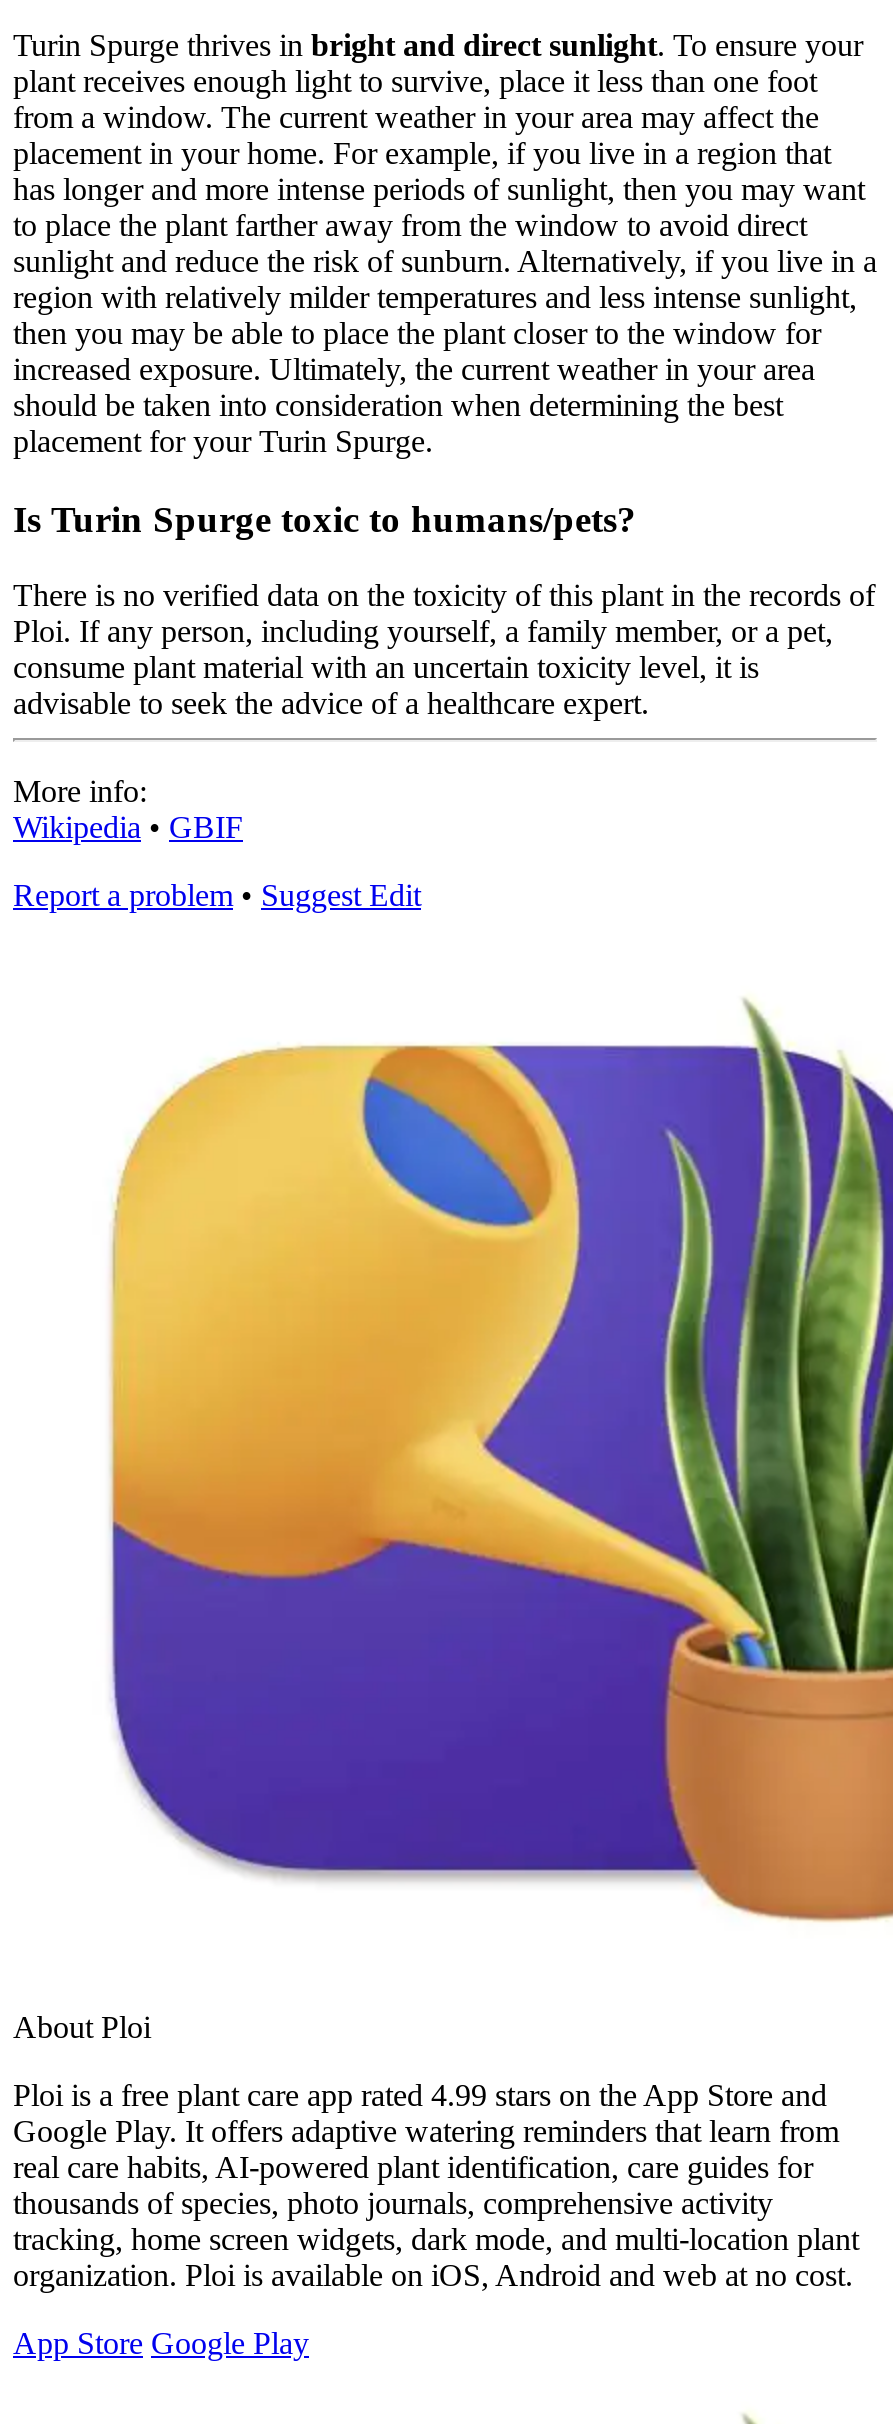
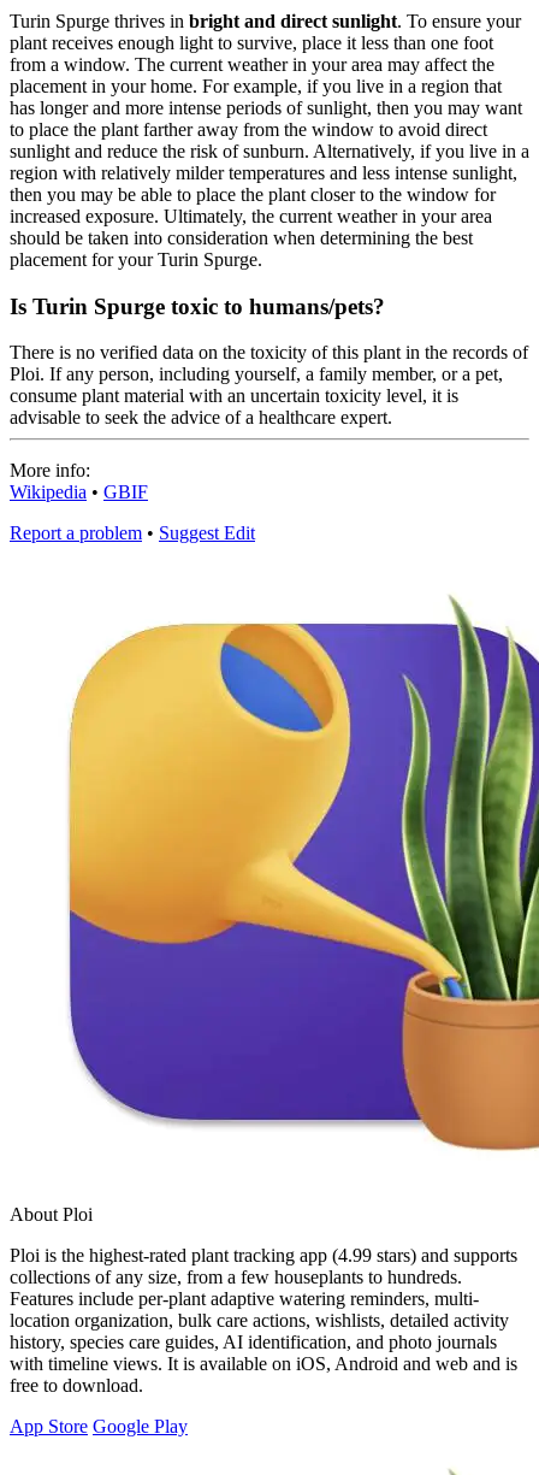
[13,2079,859,2293] Ploi is a free plant care app rated 4.99 stars on the App Store and | Google Play. It offers adaptive watering reminders that learn from | real care habits, AI-powered plant identification, care guides for | thousands of species, photo journals, comprehensive activity | tracking, home screen widgets, dark mode, and multi-location plant | organization. Ploi is available on iOS, Android and web at no cost. -> [10,1245,517,1396] Ploi is the highest-rated plant tracking app (4.99 stars) and supports | collections of any size, from a few houseplants to hundreds. | Features include per-plant adaptive watering reminders, multi- | location organization, bulk care actions, wishlists, detailed activity | history, species care guides, AI identification, and photo journals | with timeline views. It is available on iOS, Android and web and is | free to download.

